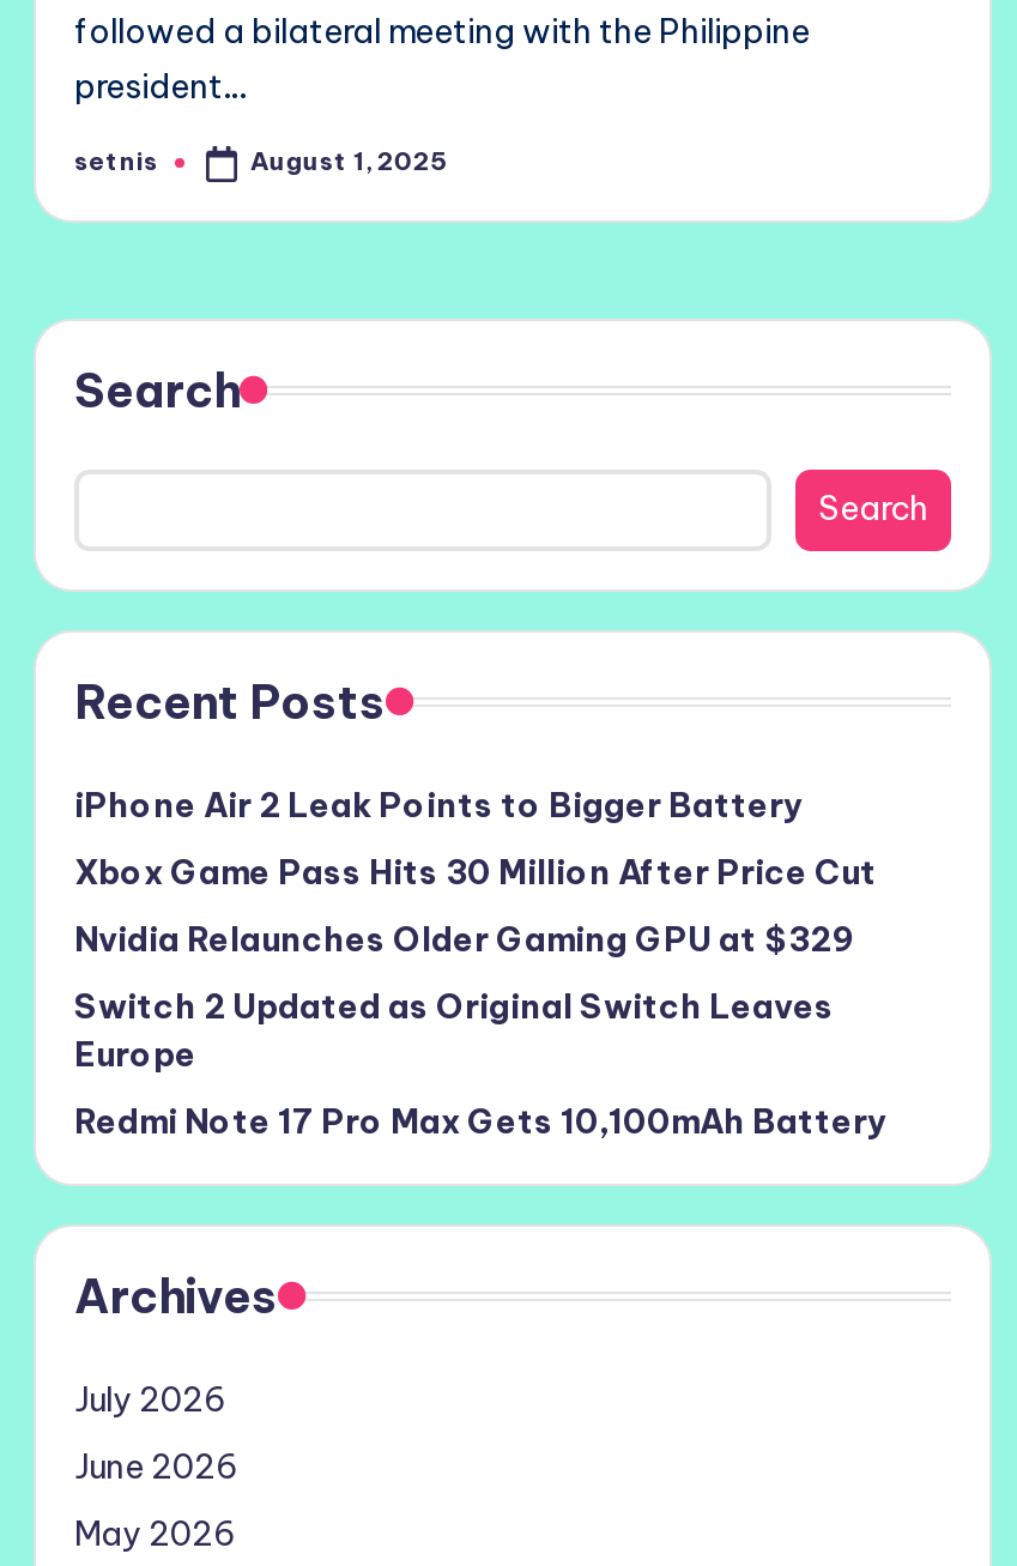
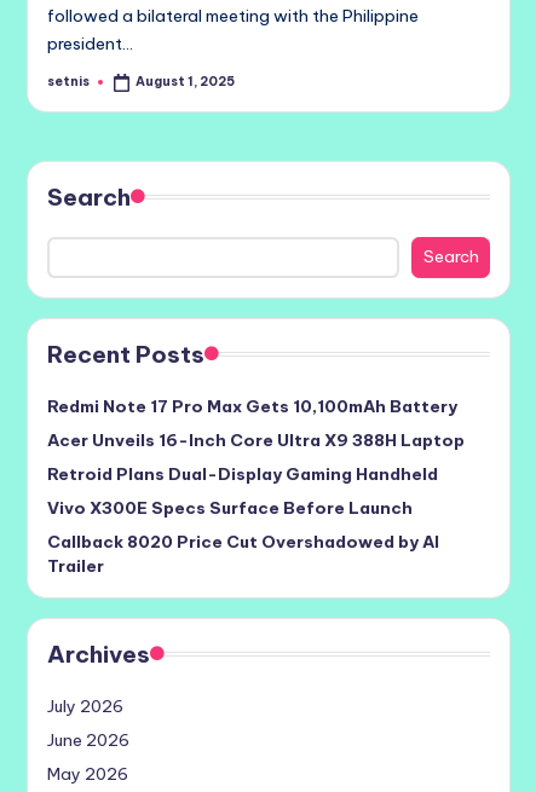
[74,783,877,1075] iPhone Air 2 Leak Points to Bigger Battery | Xbox Game Pass Hits 30 Million After Price Cut | Nvidia Relaunches Older Gaming GPU at $329 | Switch 2 Updated as Original Switch Leaves | Europe -> none
moved [74,1099,886,1142] -> [47,395,457,417]: Redmi Note 17 Pro Max Gets 10,100mAh Battery
none -> [47,429,465,576] Acer Unveils 16-Inch Core Ultra X9 388H Laptop | Retroid Plans Dual-Display Gaming Handheld | Vivo X300E Specs Surface Before Launch | Callback 8020 Price Cut Overshadowed by AI | Trailer

